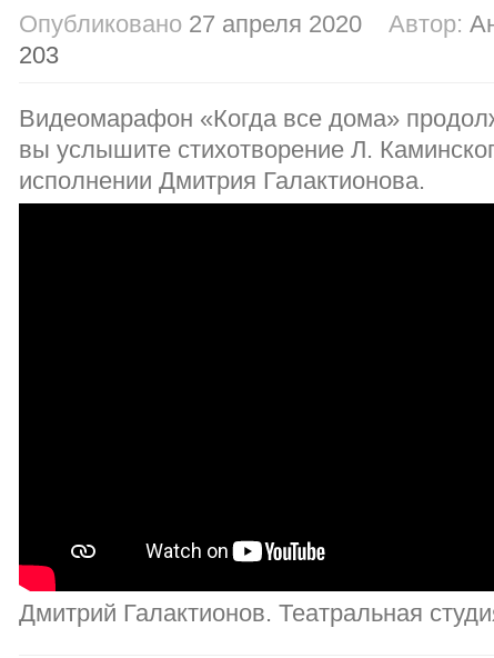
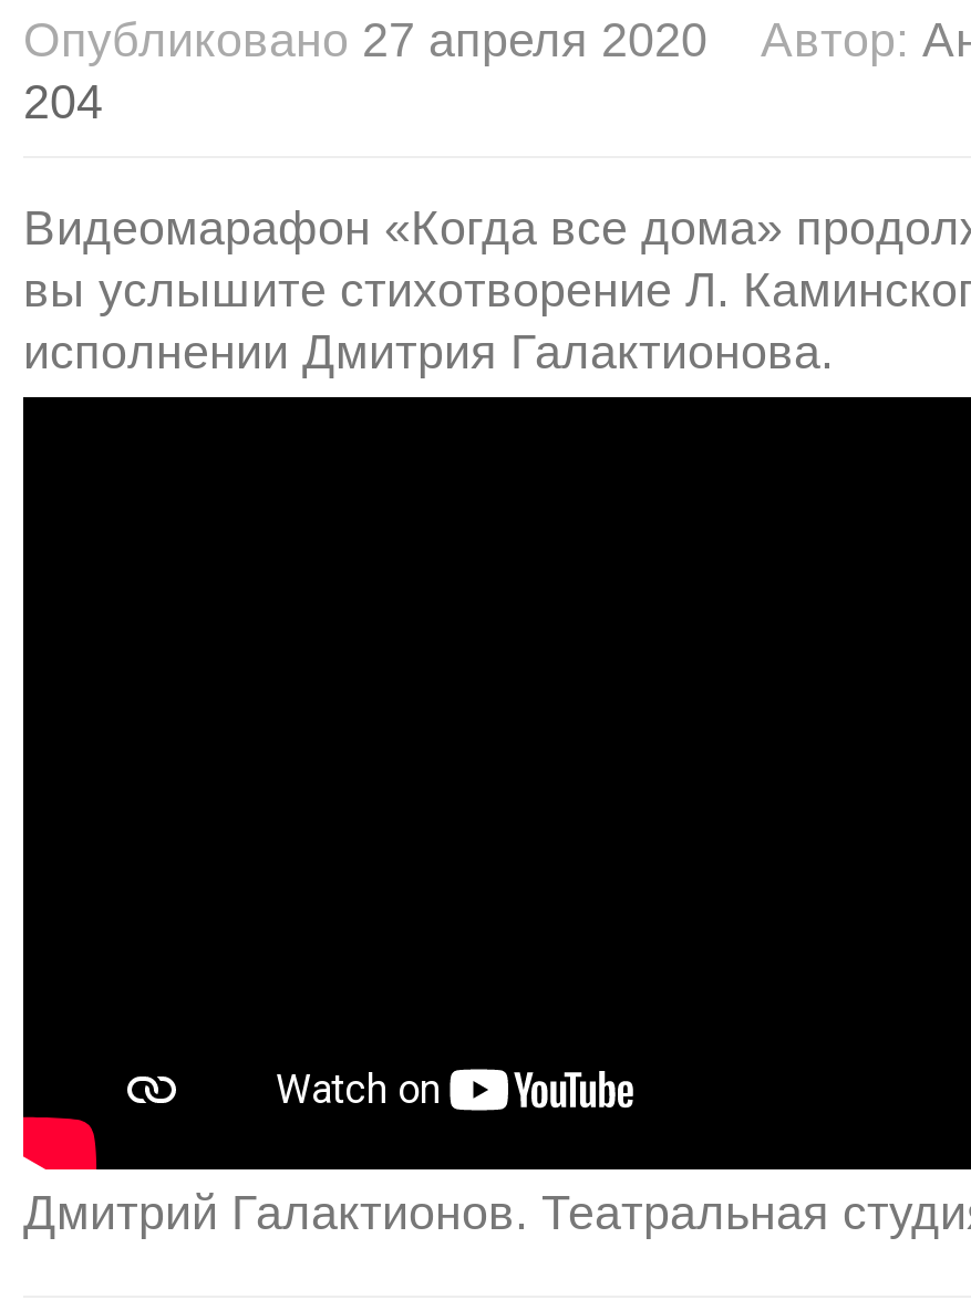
[19,41,59,69] 203 -> [23,74,103,129] 204

